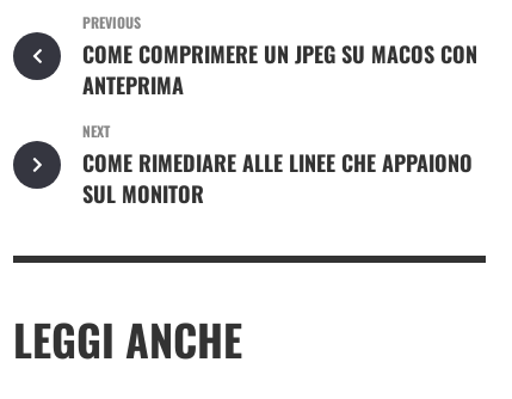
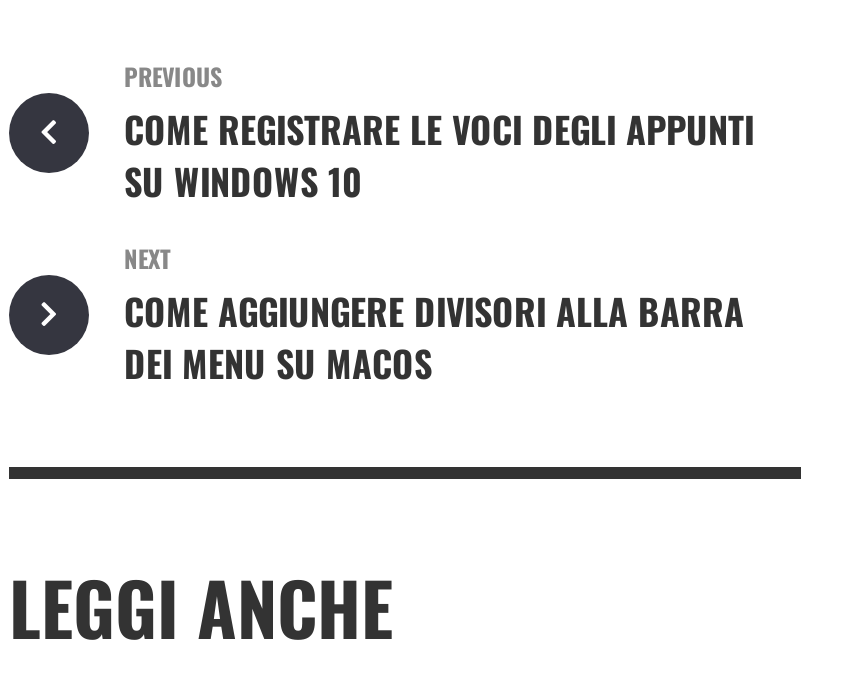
[82,38,477,100] COME COMPRIMERE UN JPEG SU MACOS CON | ANTEPRIMA -> [124,102,754,206] COME REGISTRARE LE VOCI DEGLI APPUNTI | SU WINDOWS 10
[82,147,472,209] COME RIMEDIARE ALLE LINEE CHE APPAIONO | SUL MONITOR -> [124,285,744,389] COME AGGIUNGERE DIVISORI ALLA BARRA | DEI MENU SU MACOS

